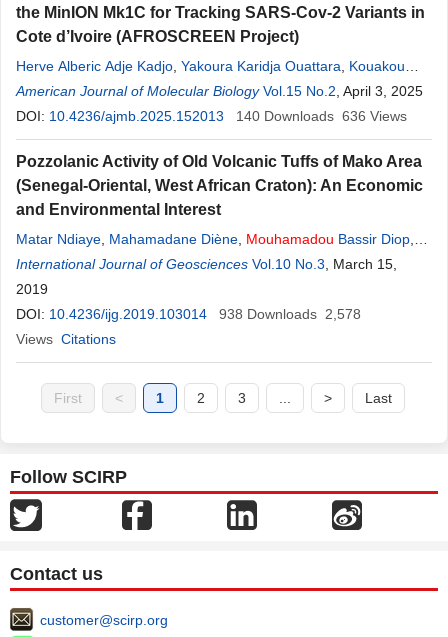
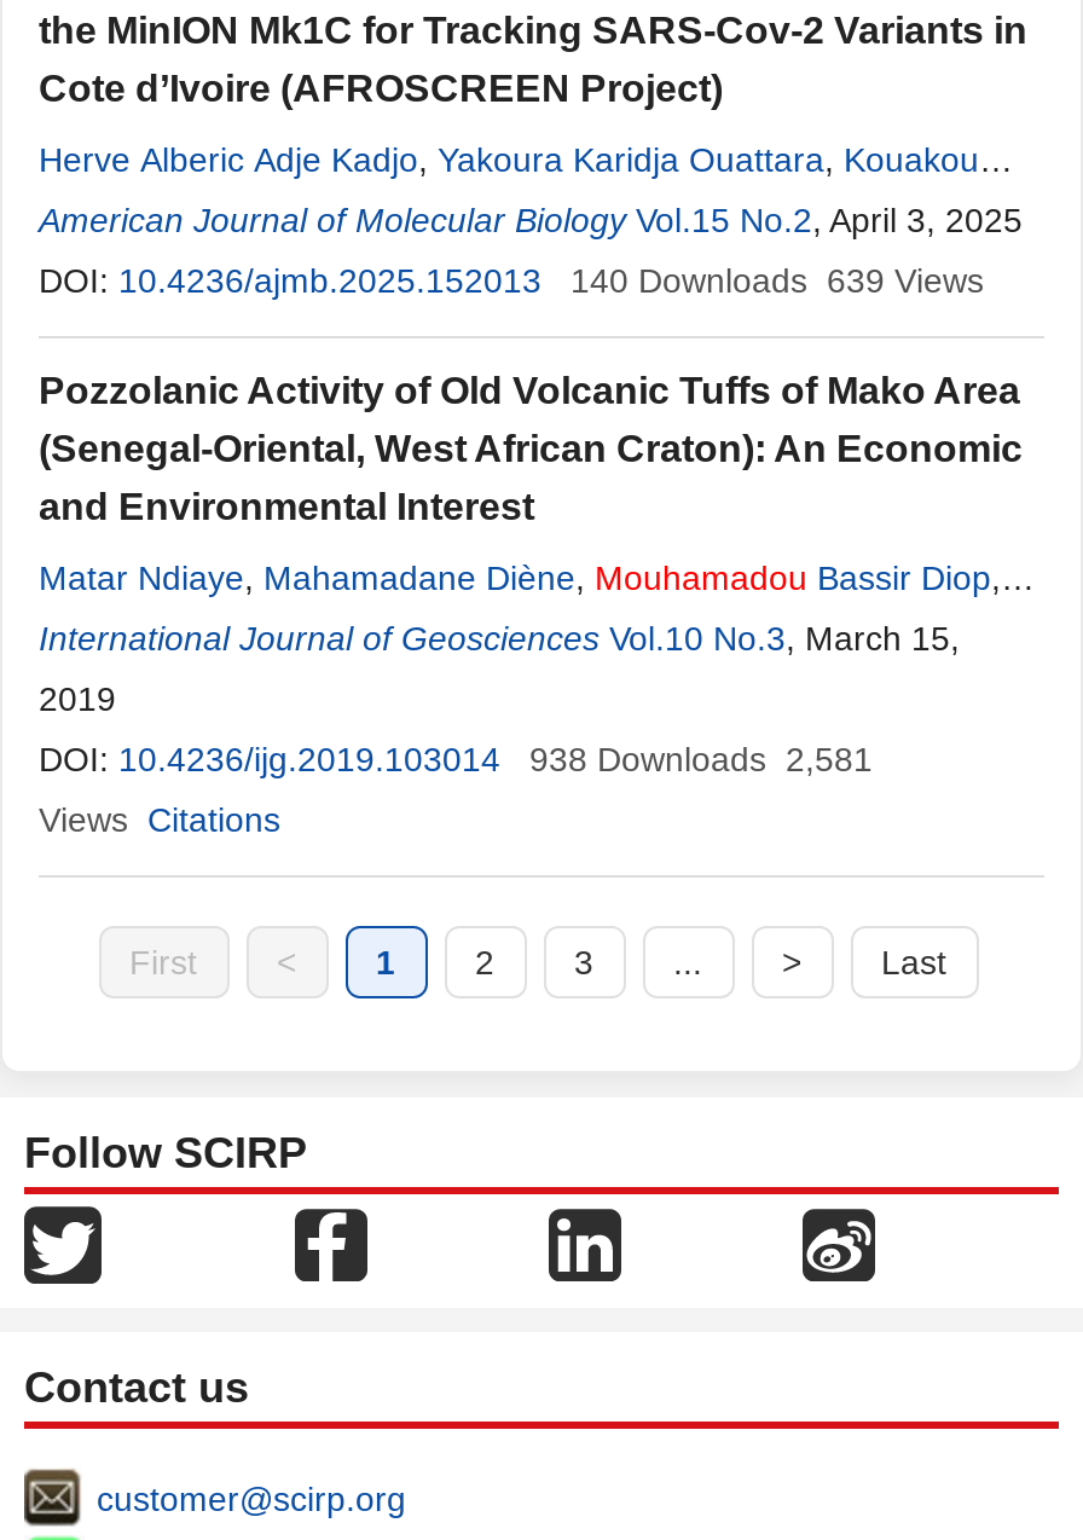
[236,108,407,124] 140 Downloads 636 Views -> [571,261,984,300] 140 Downloads 639 Views
[16,306,361,322] DOI: 10.4236/ijg.2019.103014 938 Downloads 2,578 -> [39,740,873,778] DOI: 10.4236/ijg.2019.103014 938 Downloads 2,581

